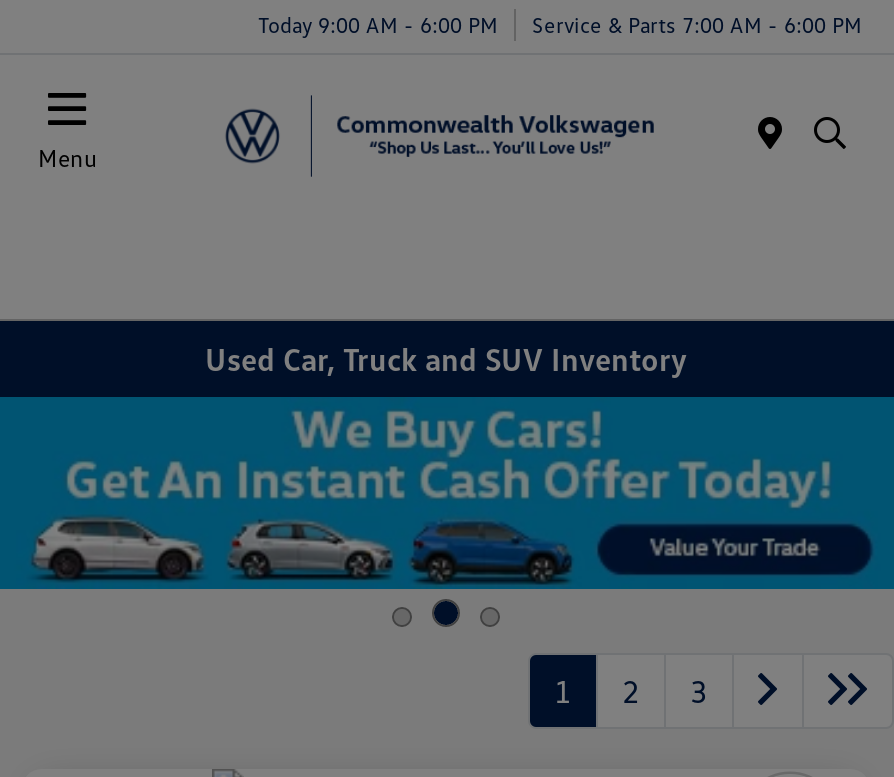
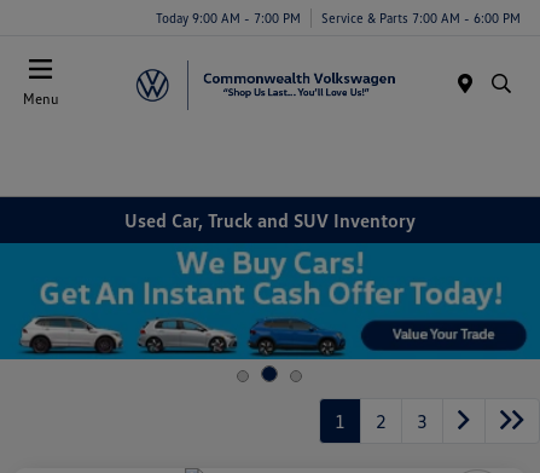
[258,10,862,36] Today 9:00 AM - 6:00 PM Service & Parts 7:00 AM - 6:00 PM -> [156,9,521,25] Today 9:00 AM - 7:00 PM Service & Parts 7:00 AM - 6:00 PM

